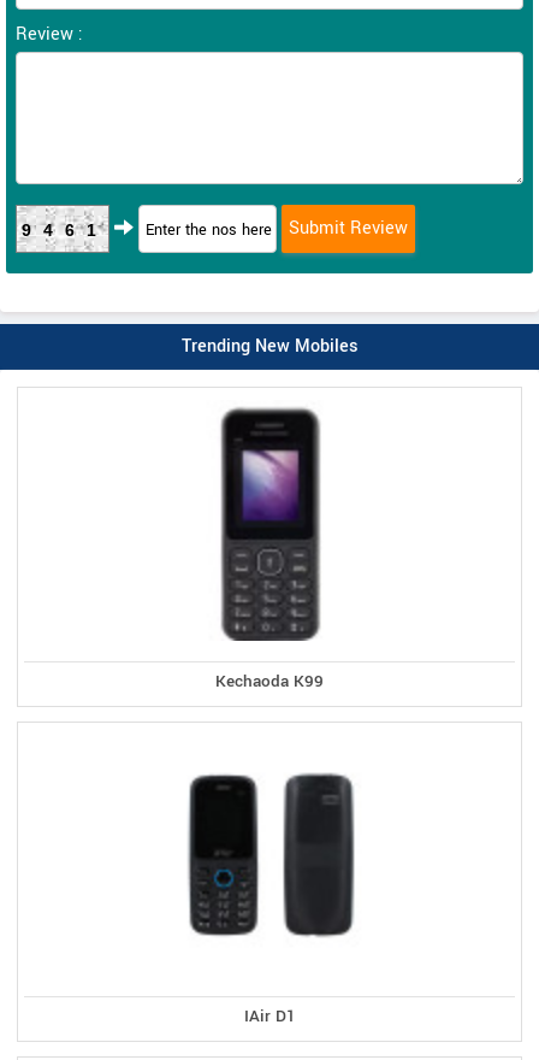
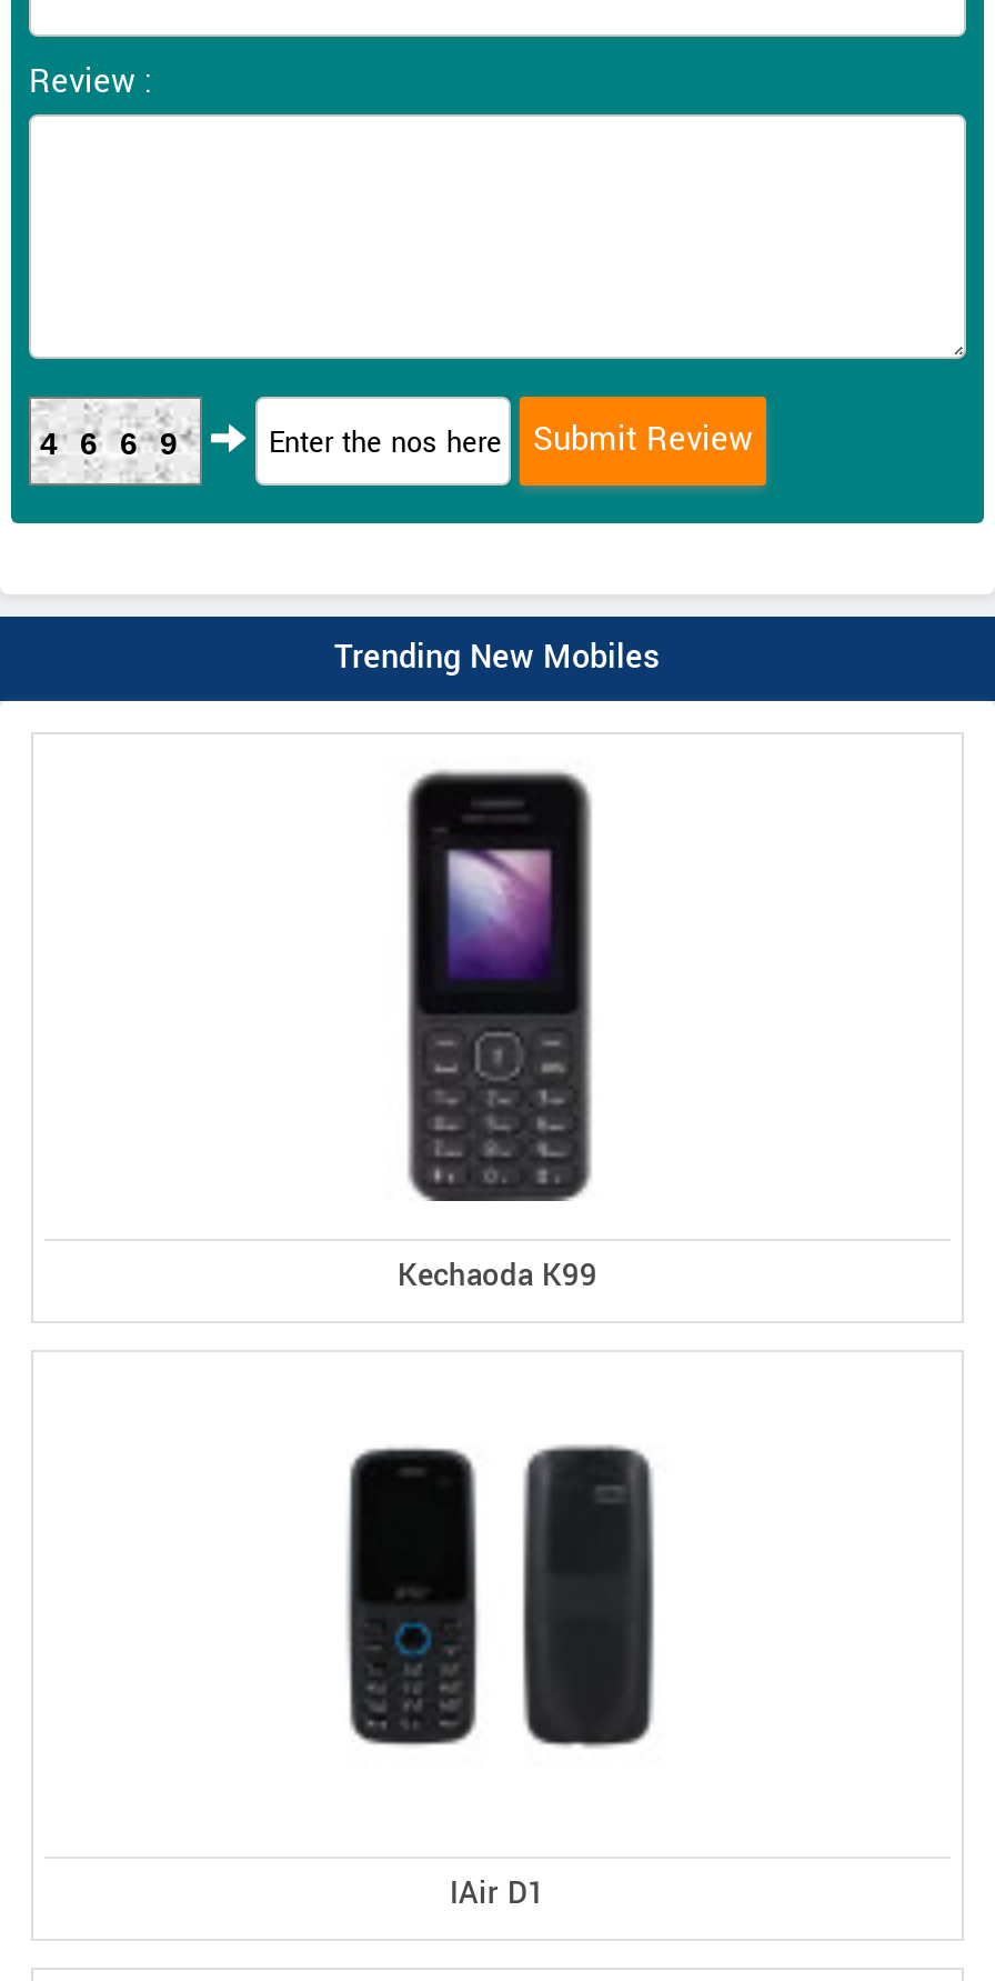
[22,220,108,240] 9461 -> [40,426,200,461] 4669

